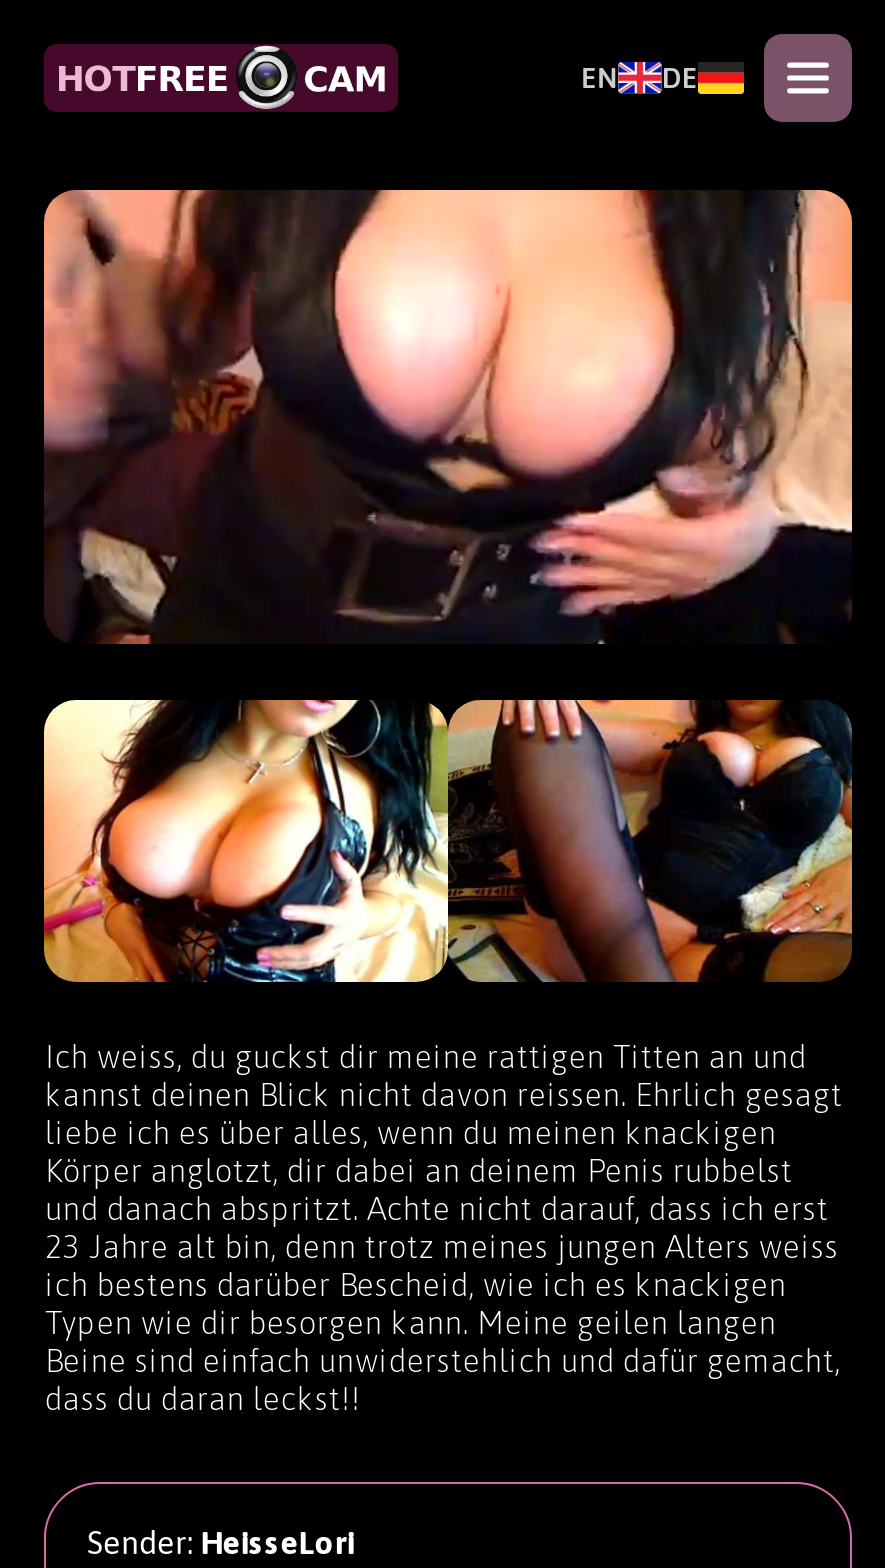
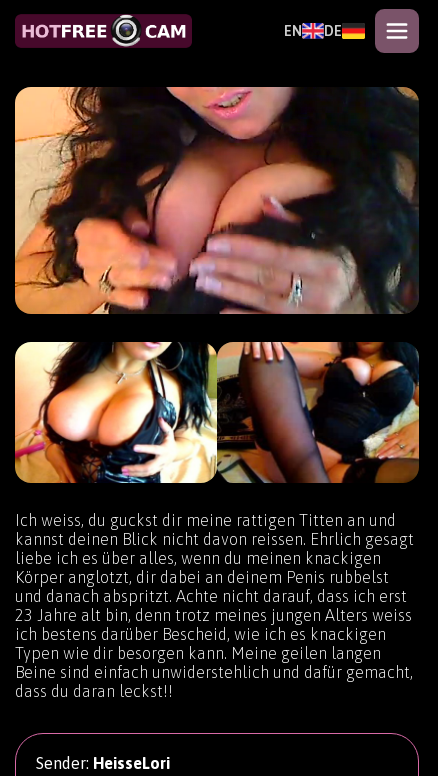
[44,188,854,644] [image] -> [14,86,419,315] [image]

